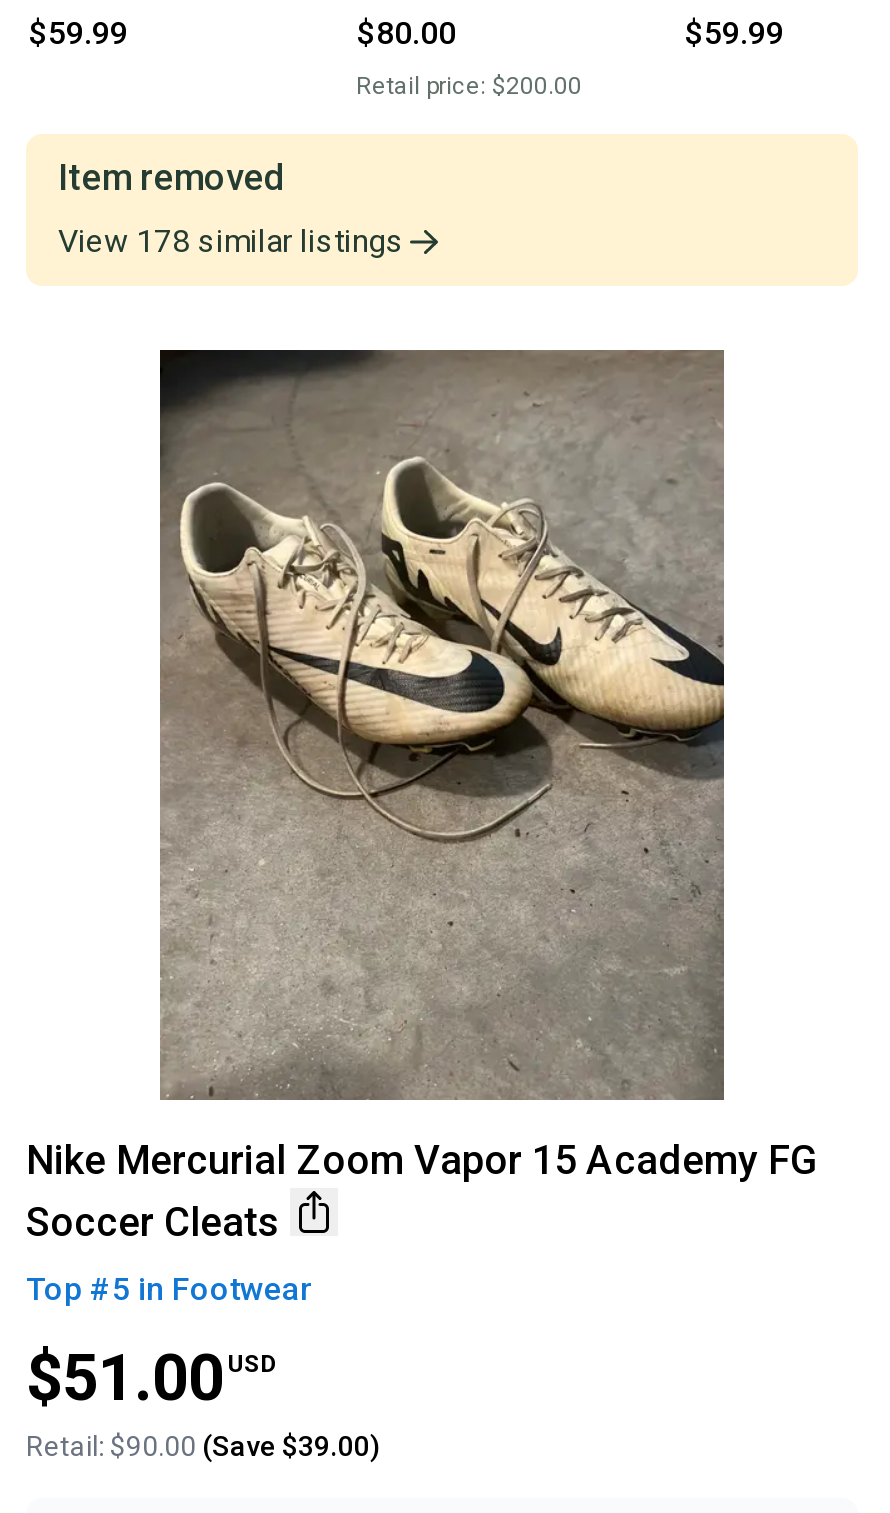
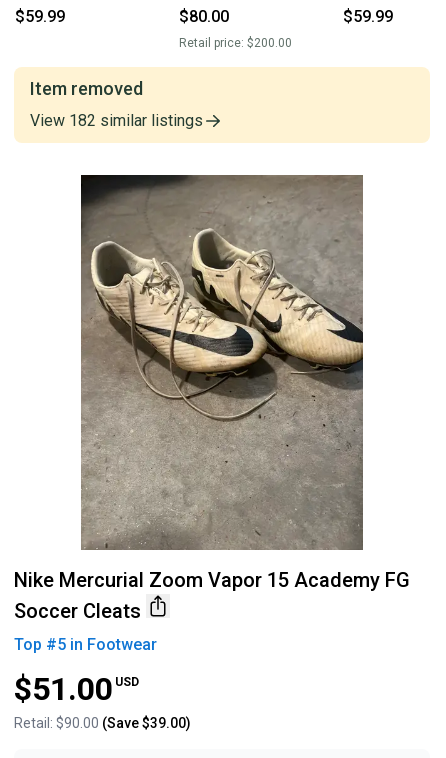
[58,223,404,261] View 178 similar listings -> [30,111,203,130] View 182 similar listings

